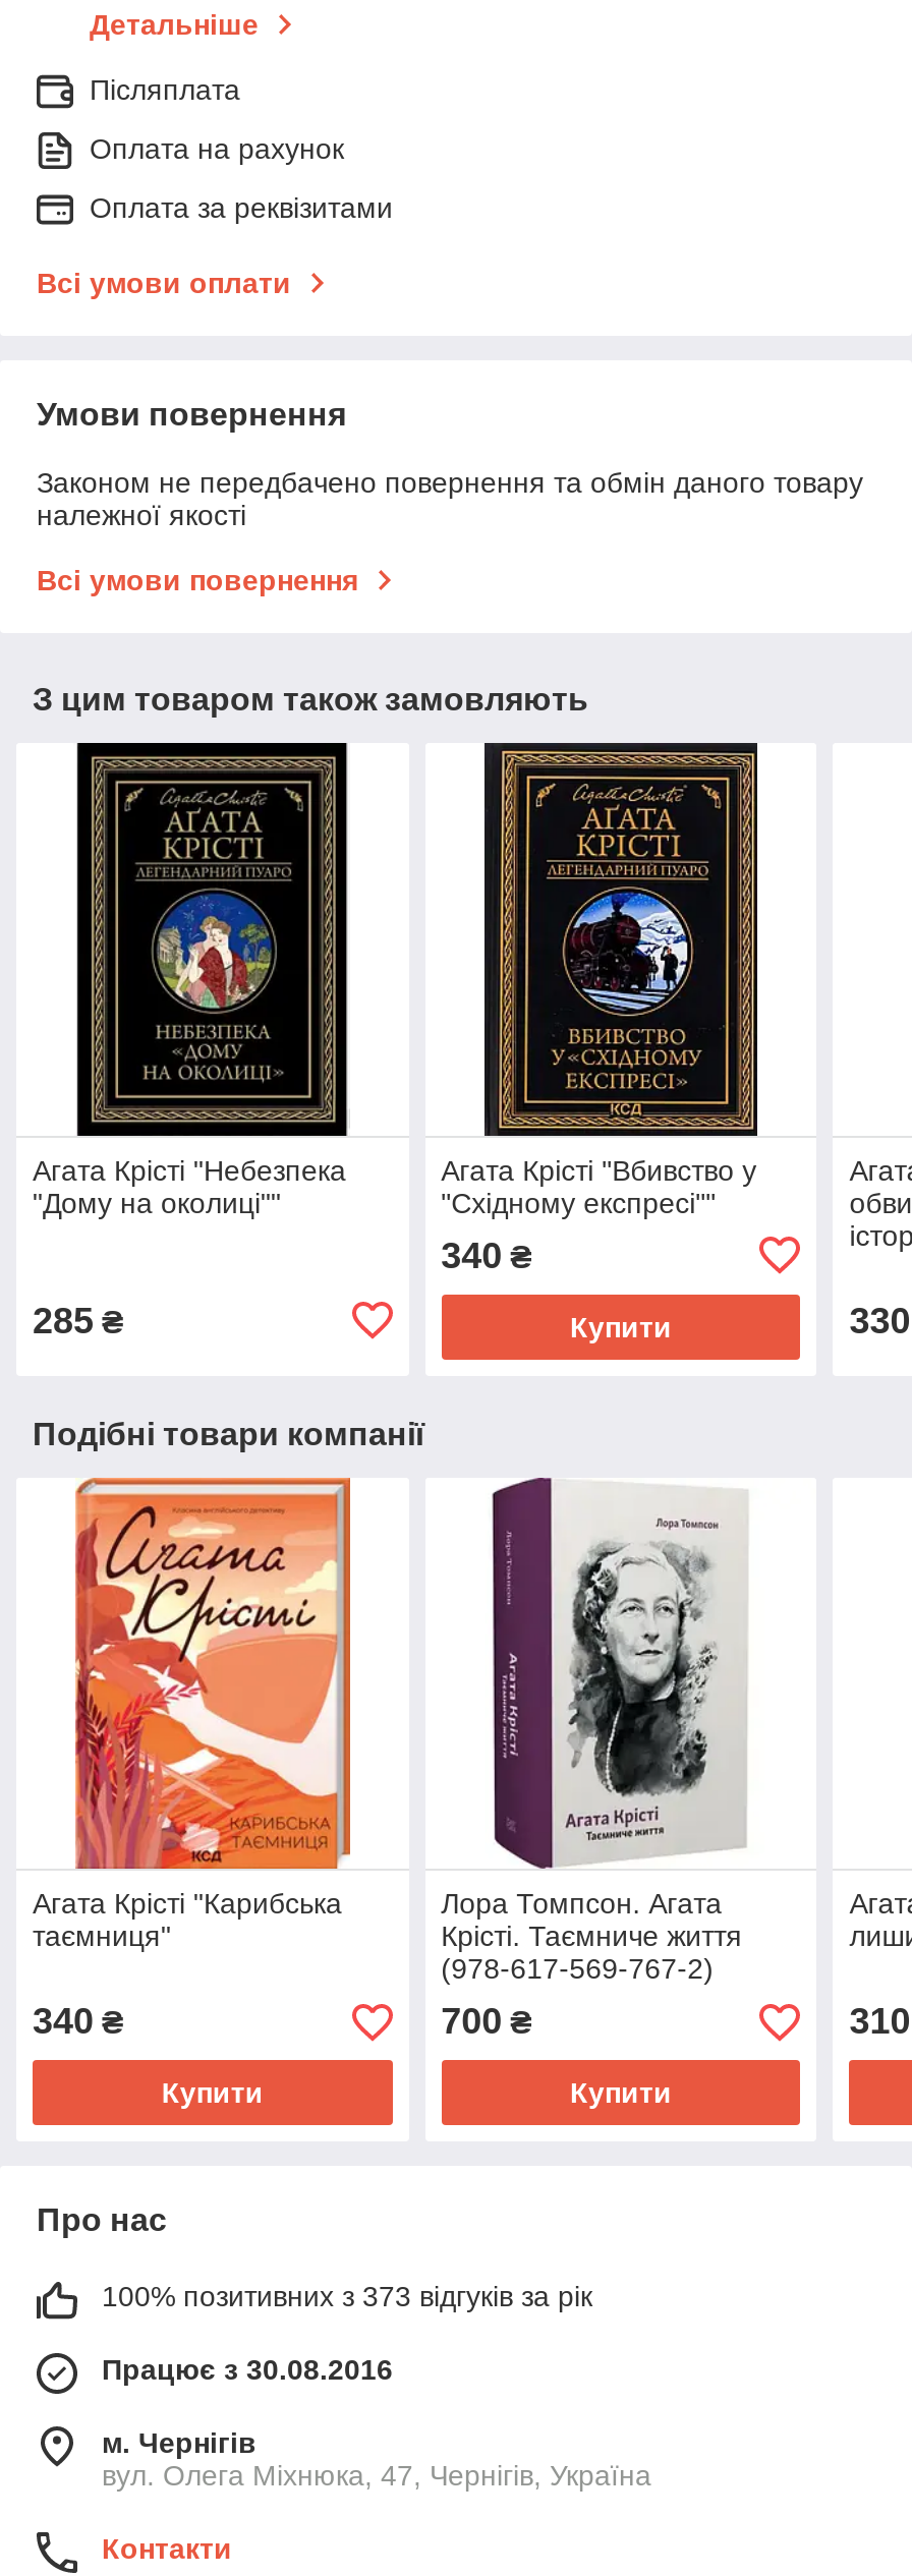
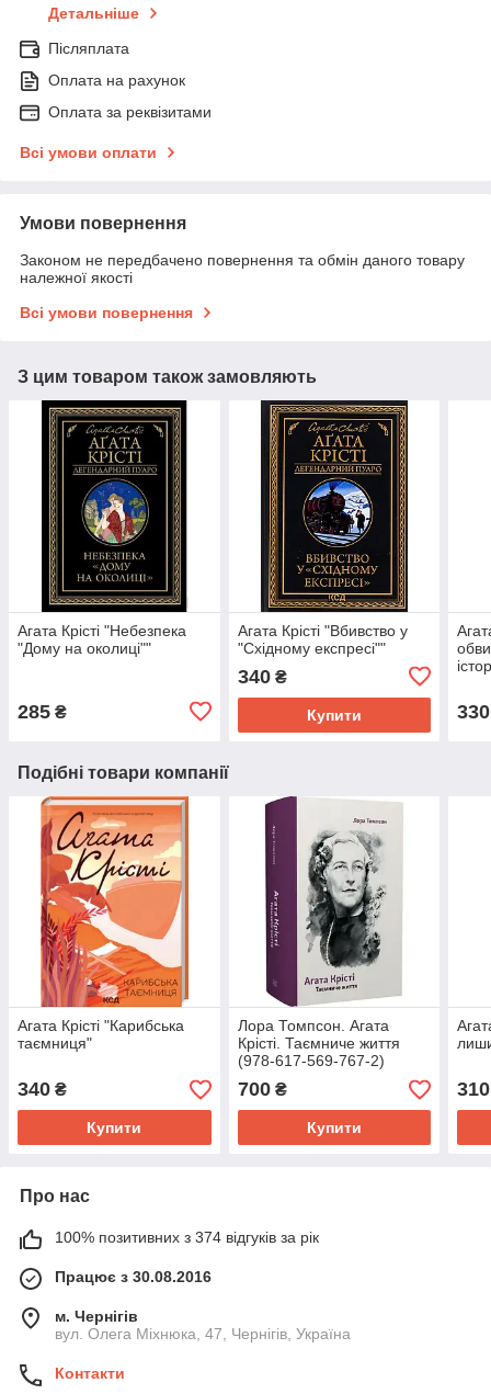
[102,2281,592,2313] 100% позитивних з 373 відгуків за рік -> [55,1229,319,1246] 100% позитивних з 374 відгуків за рік

